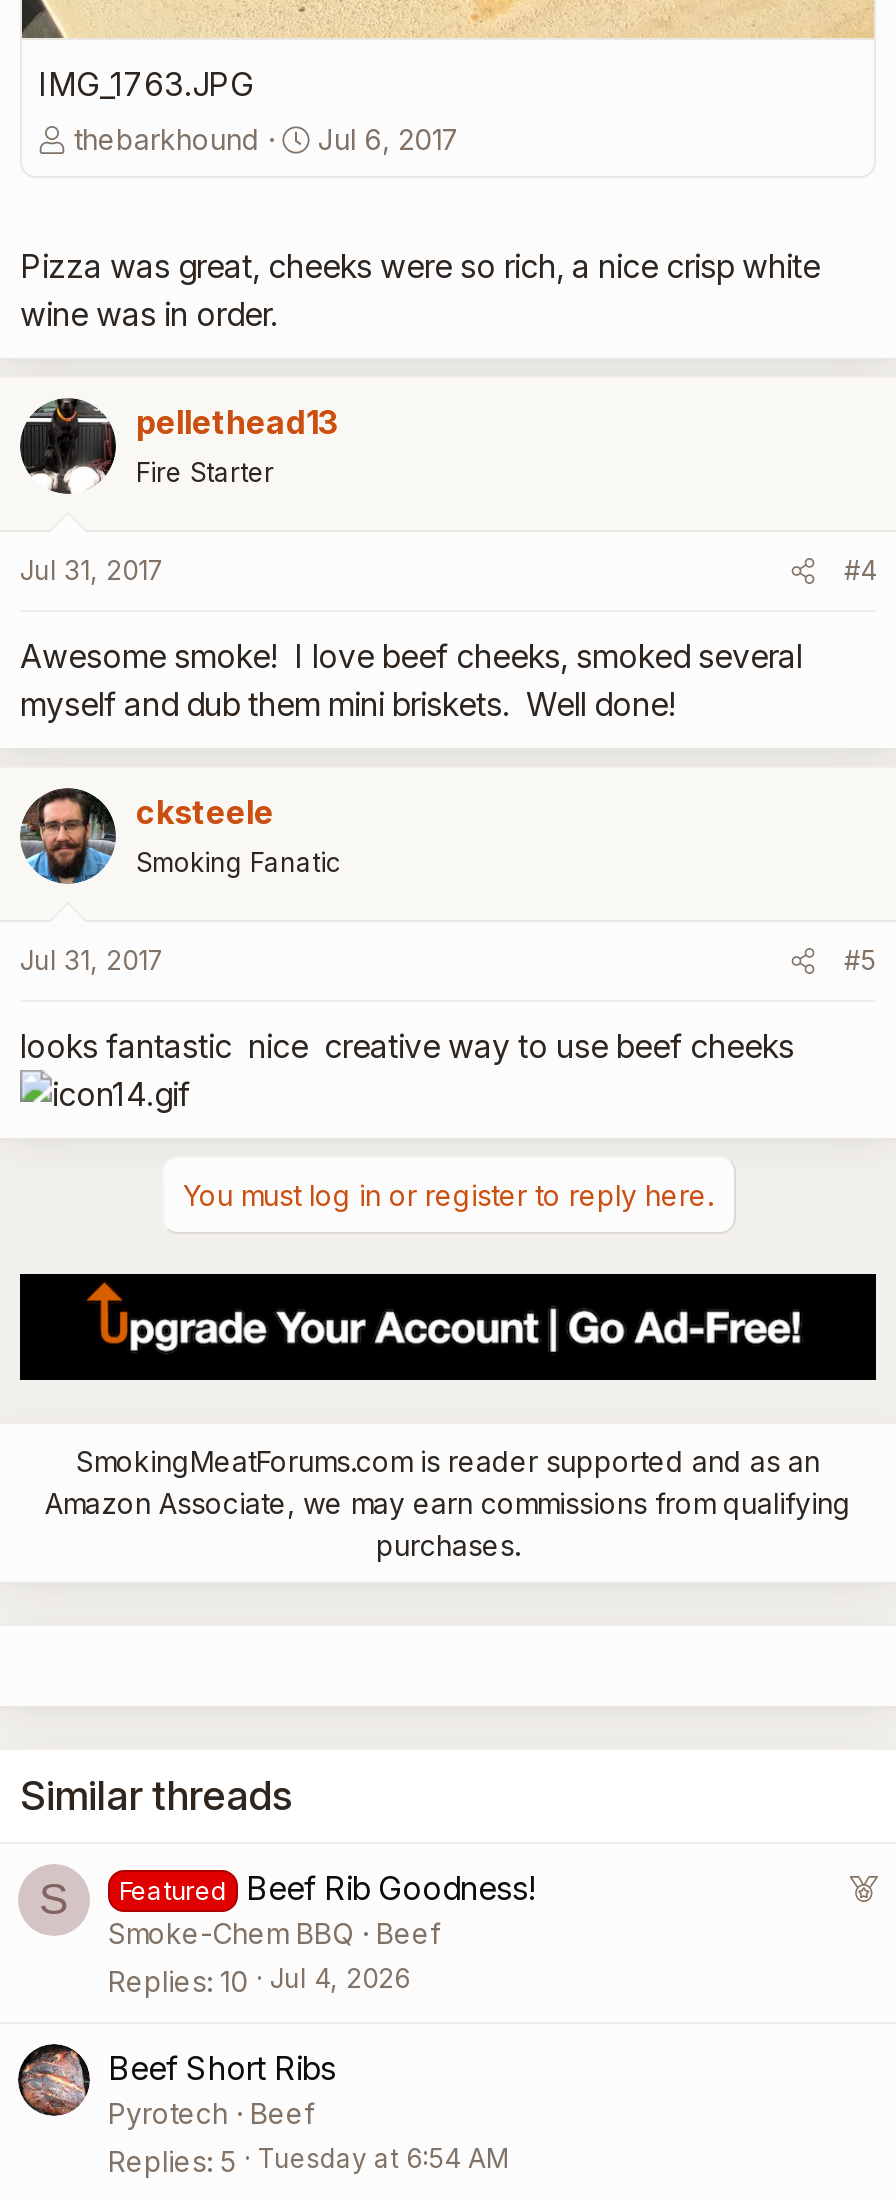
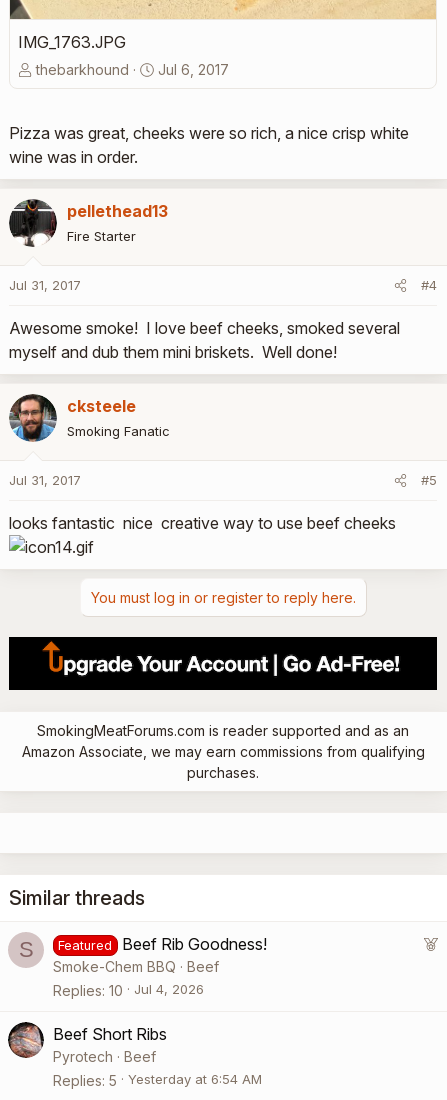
[258,2143,508,2175] Tuesday at 6:54 AM -> [128,1071,262,1087] Yesterday at 6:54 AM

